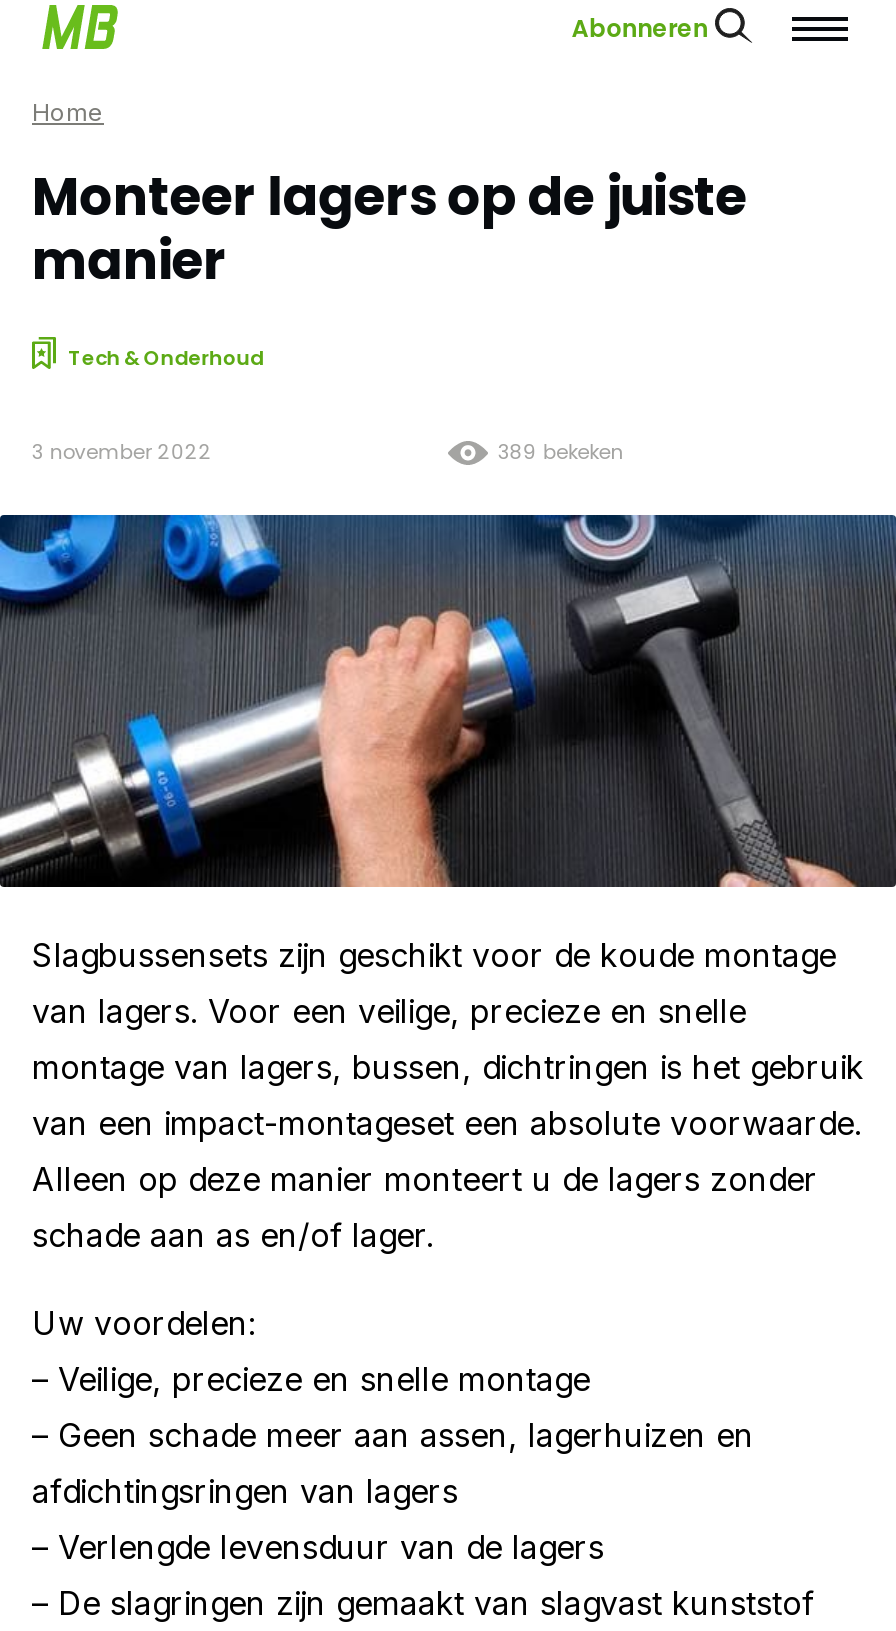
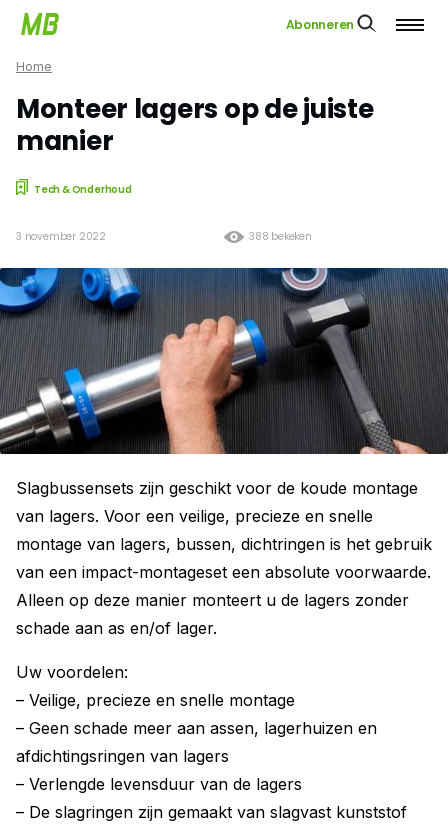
[498,437,624,467] 389 bekeken -> [249,229,312,244] 388 bekeken

